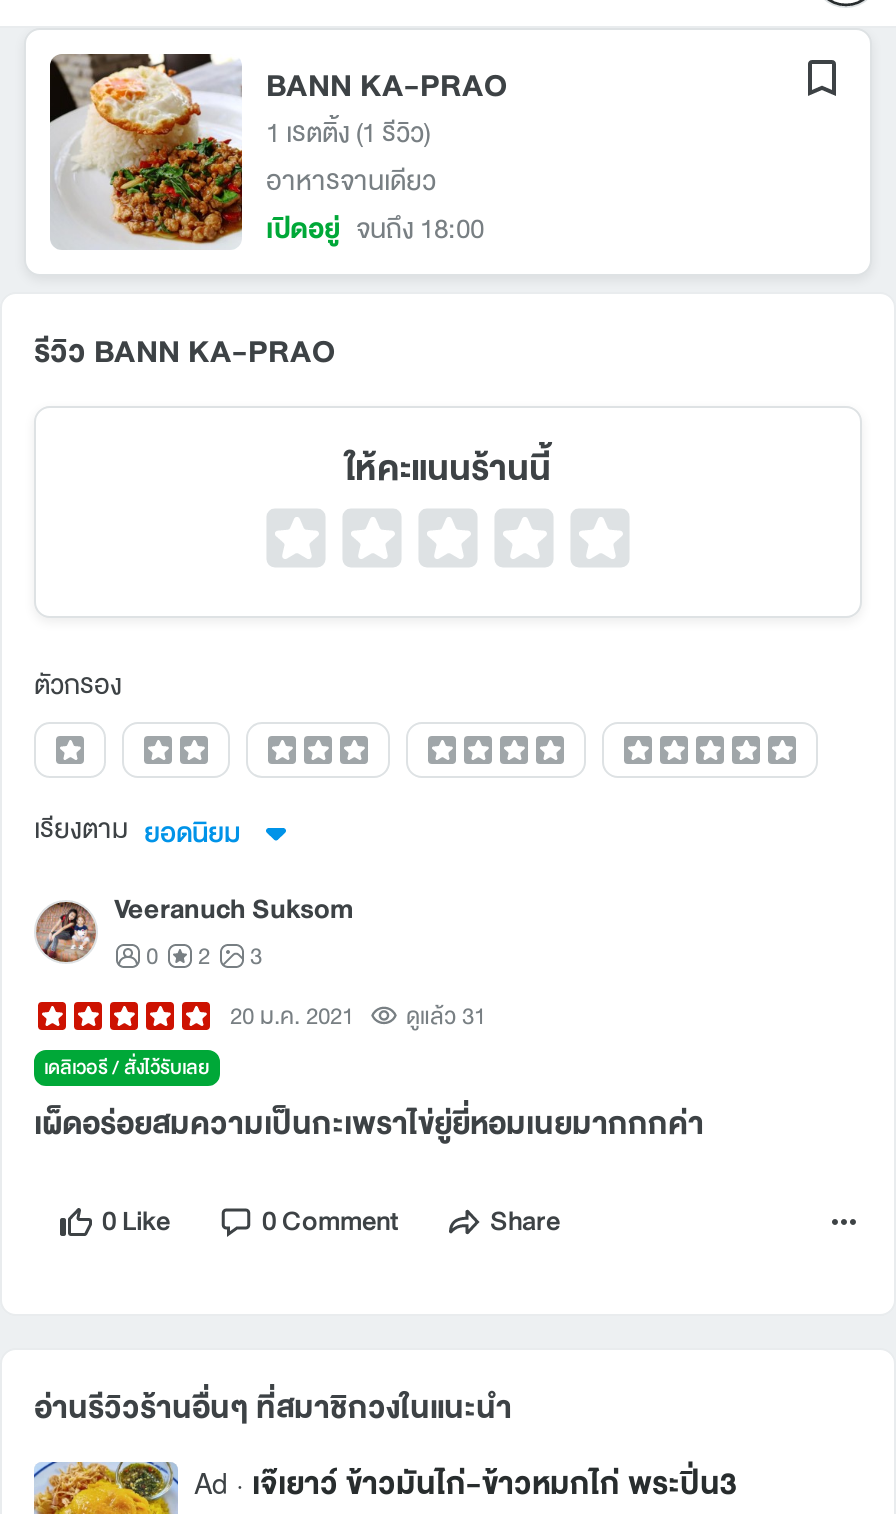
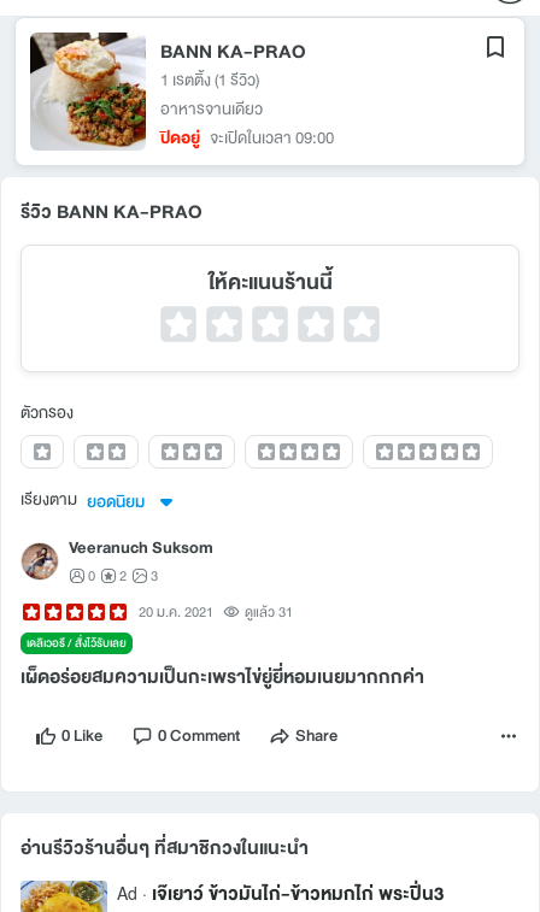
[266,208,484,250] เปิดอยู่ จนถึง 18:00 -> [160,125,334,151] ปิดอยู่ จะเปิดในเวลา 09:00

